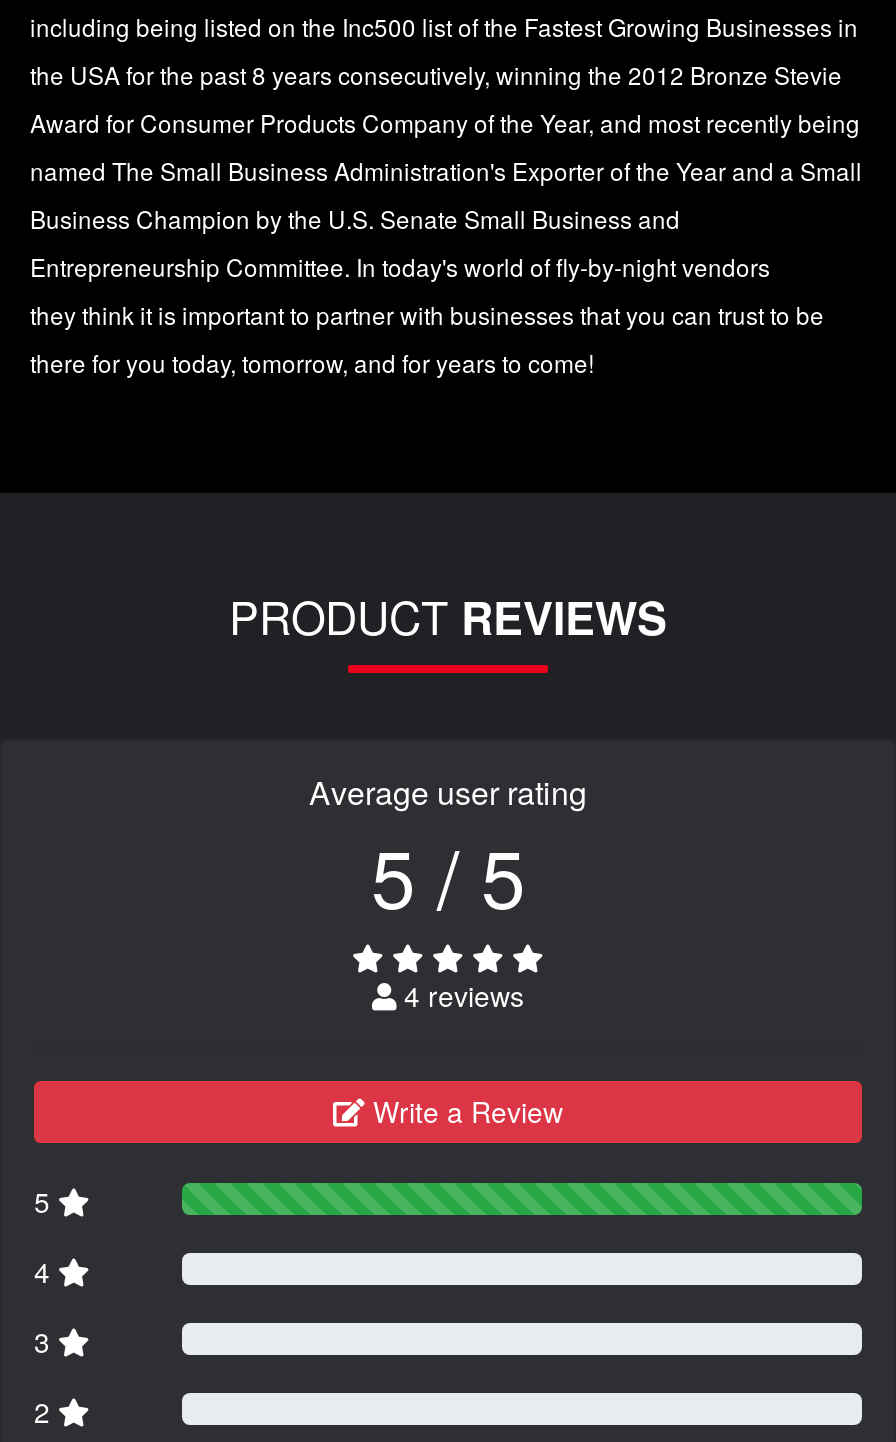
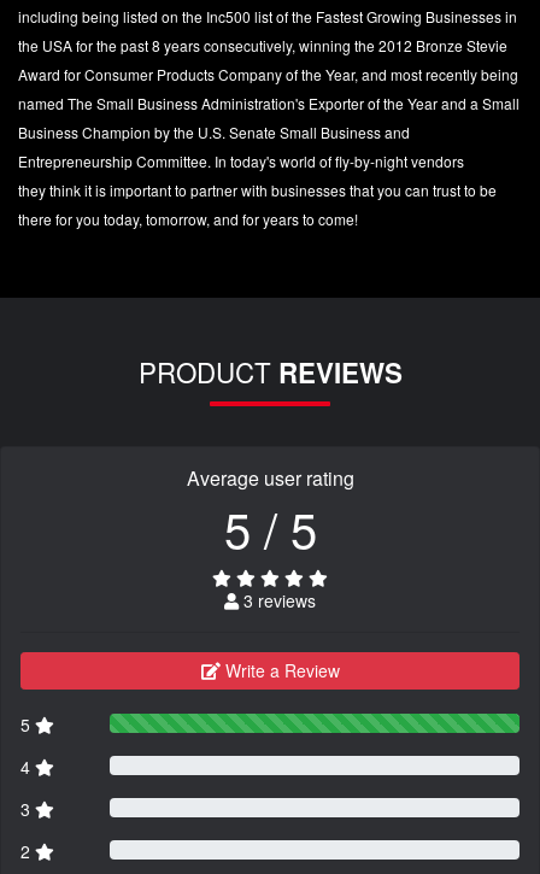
[396,976,524,1016] 4 reviews -> [239,589,316,613] 3 reviews

